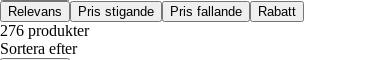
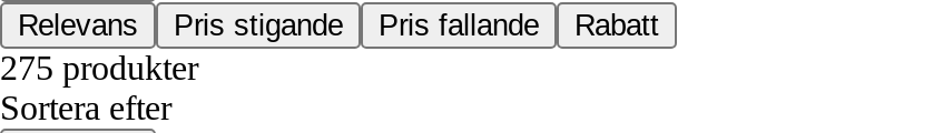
[0,22,89,39] 276 produkter -> [0,50,198,87] 275 produkter

